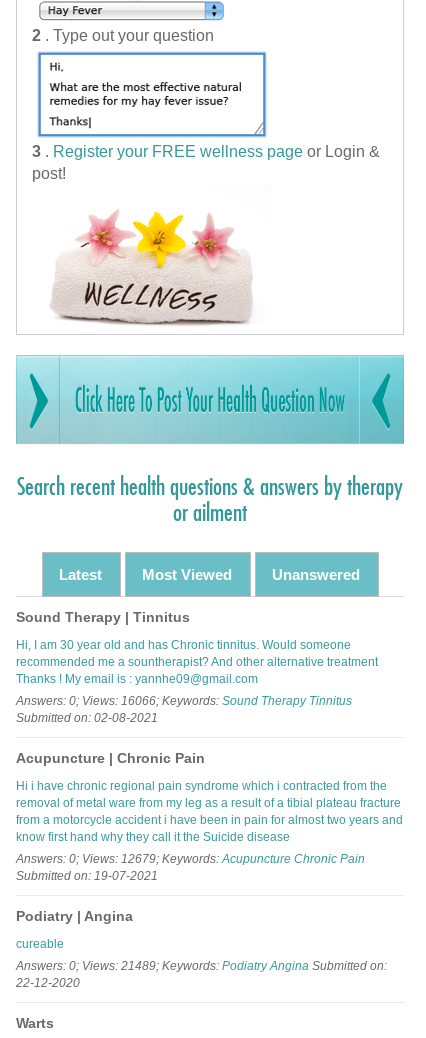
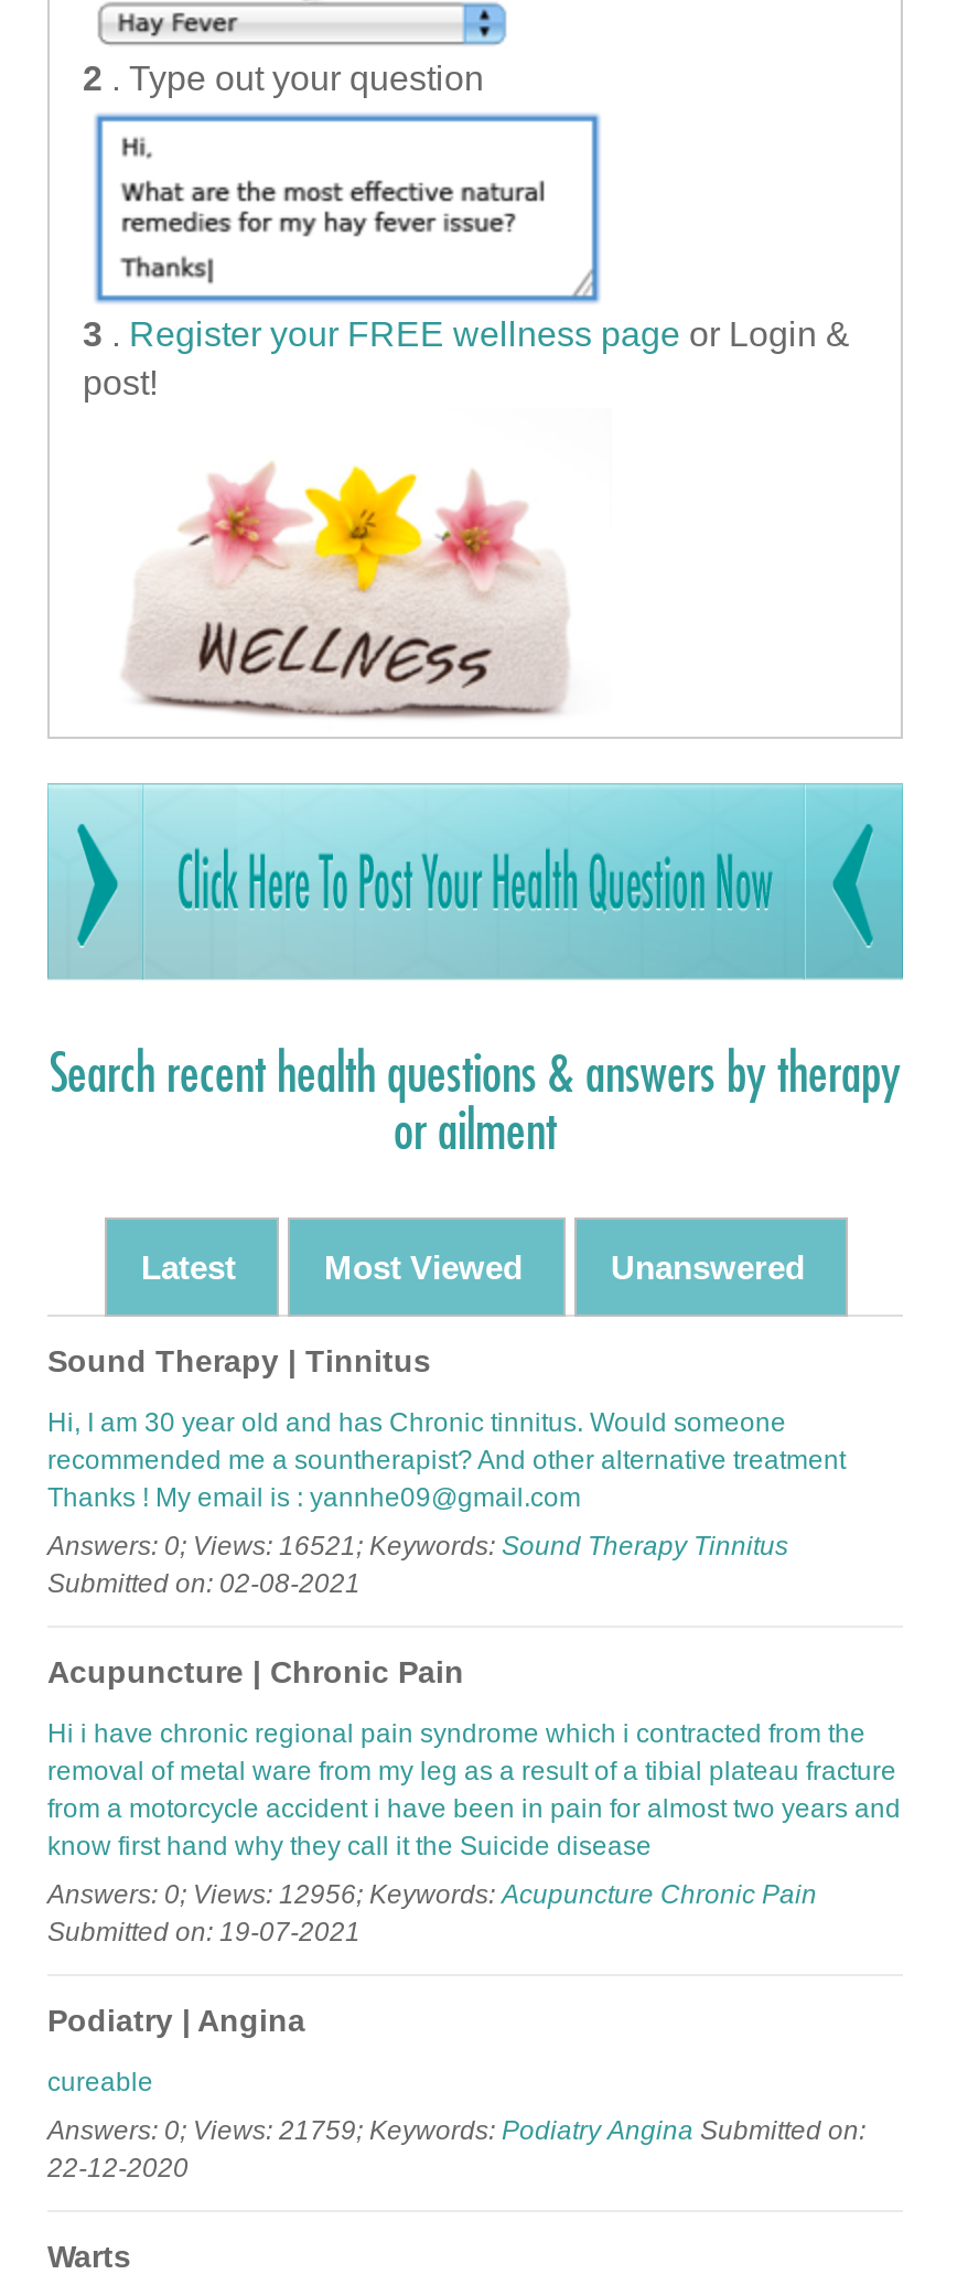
[16,694,352,708] Answers: 0; Views: 16066; Keywords: Sound Therapy Tinnitus -> [47,1530,788,1561] Answers: 0; Views: 16521; Keywords: Sound Therapy Tinnitus
[16,852,365,866] Answers: 0; Views: 12679; Keywords: Acupuncture Chronic Pain -> [47,1878,817,1909] Answers: 0; Views: 12956; Keywords: Acupuncture Chronic Pain
[16,959,387,973] Answers: 0; Views: 21489; Keywords: Podiatry Angina Submitted on: -> [47,2114,865,2145] Answers: 0; Views: 21759; Keywords: Podiatry Angina Submitted on:

